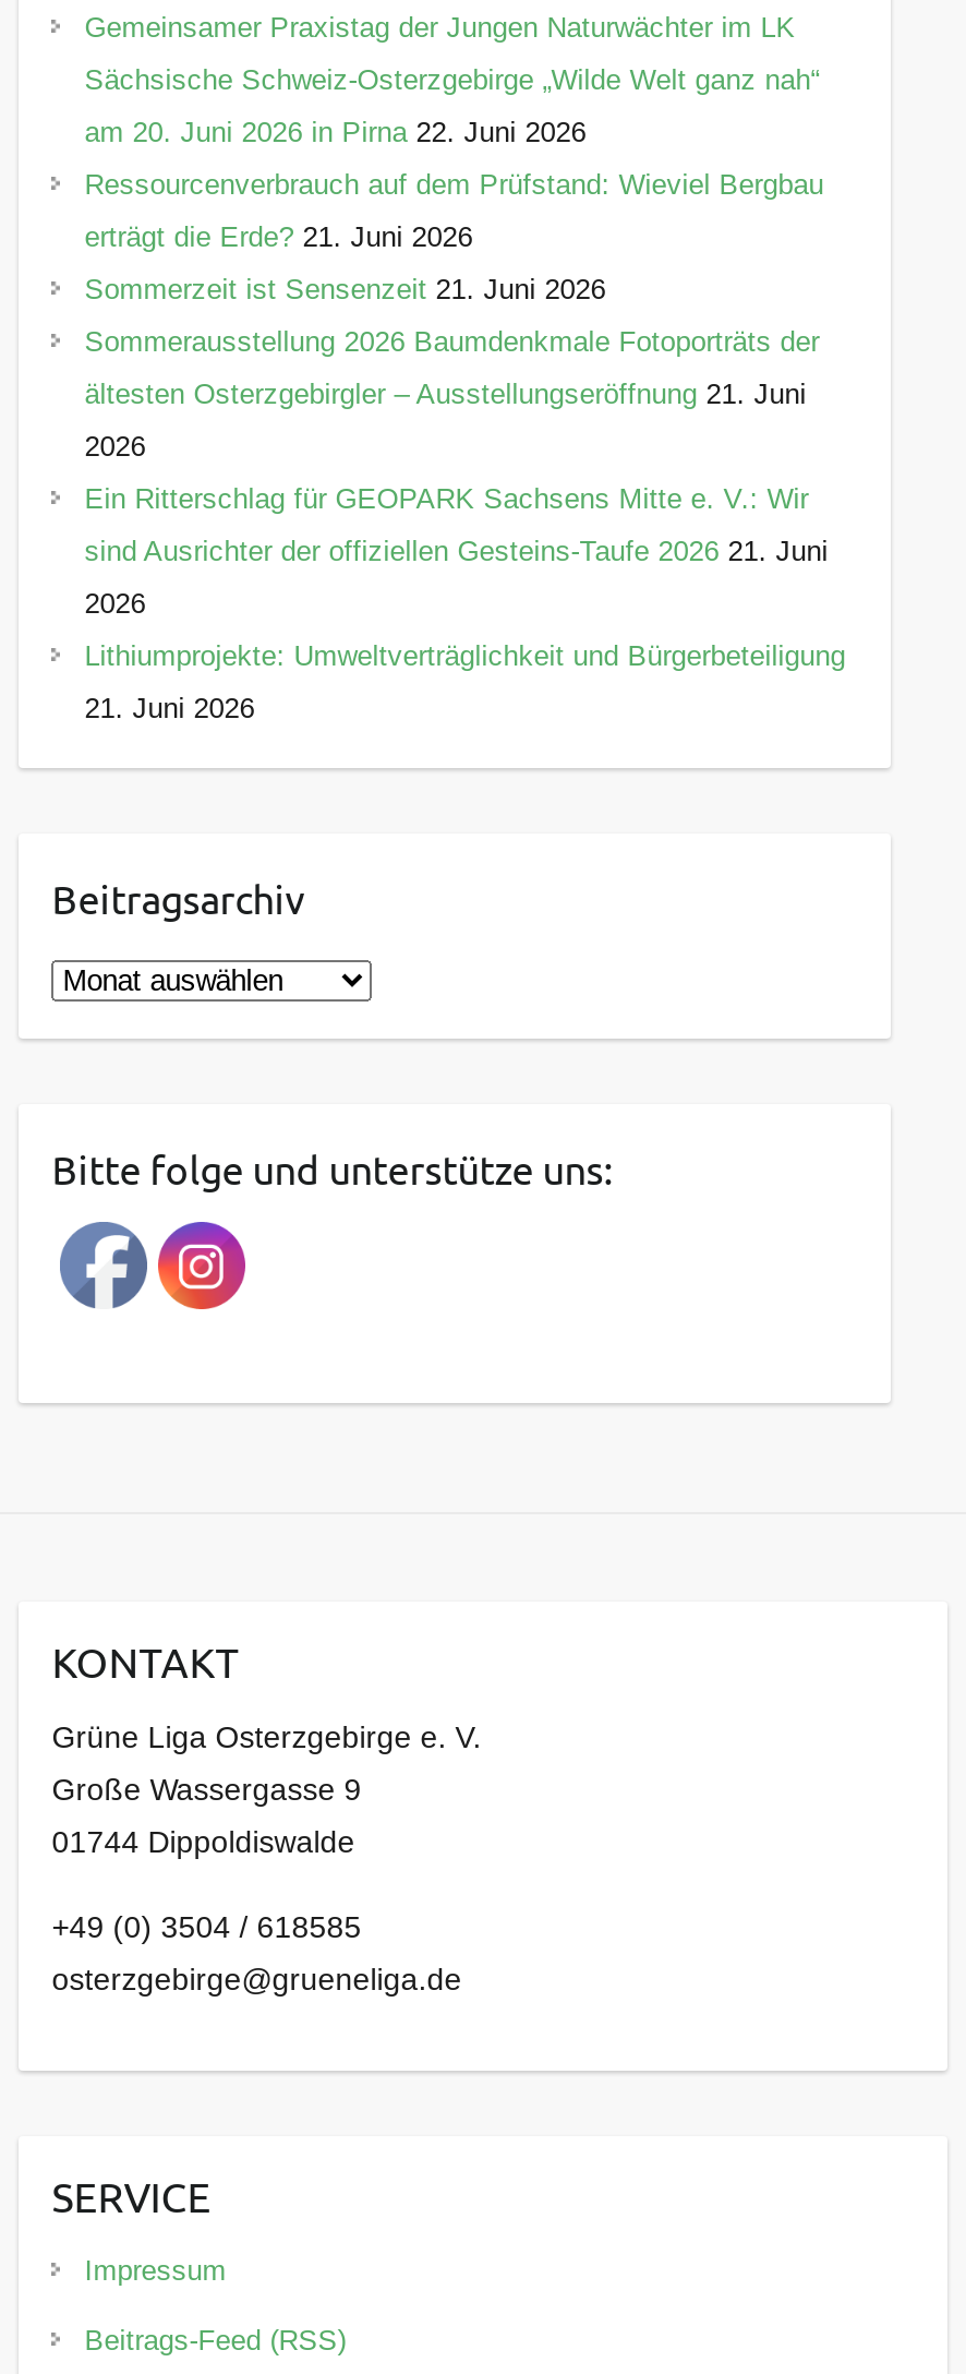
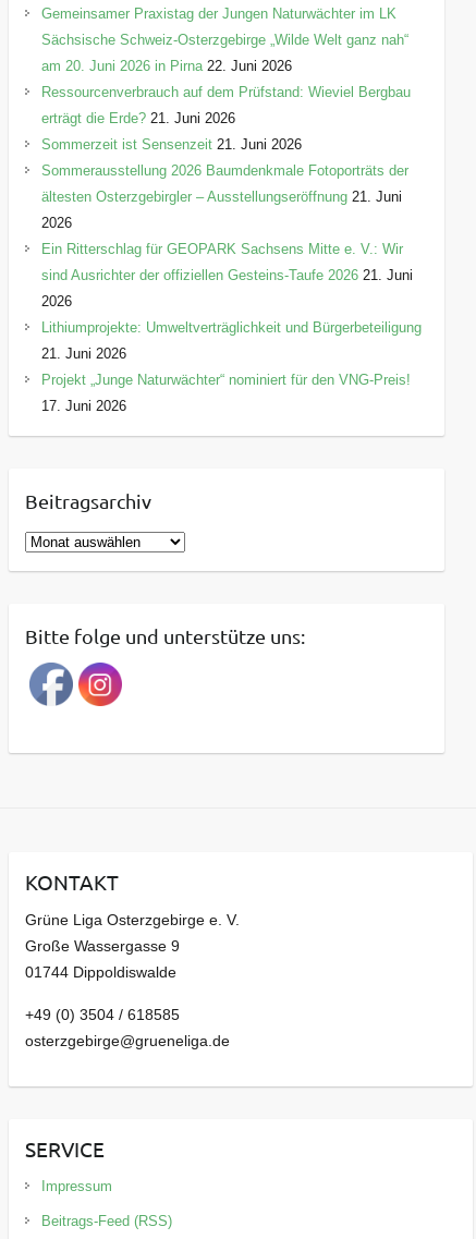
none -> [42,371,411,414] Projekt „Junge Naturwächter“ nominiert für den VNG-Preis! | 17. Juni 2026

